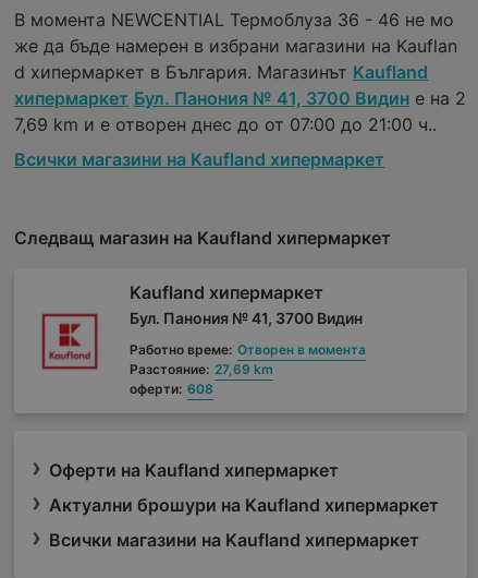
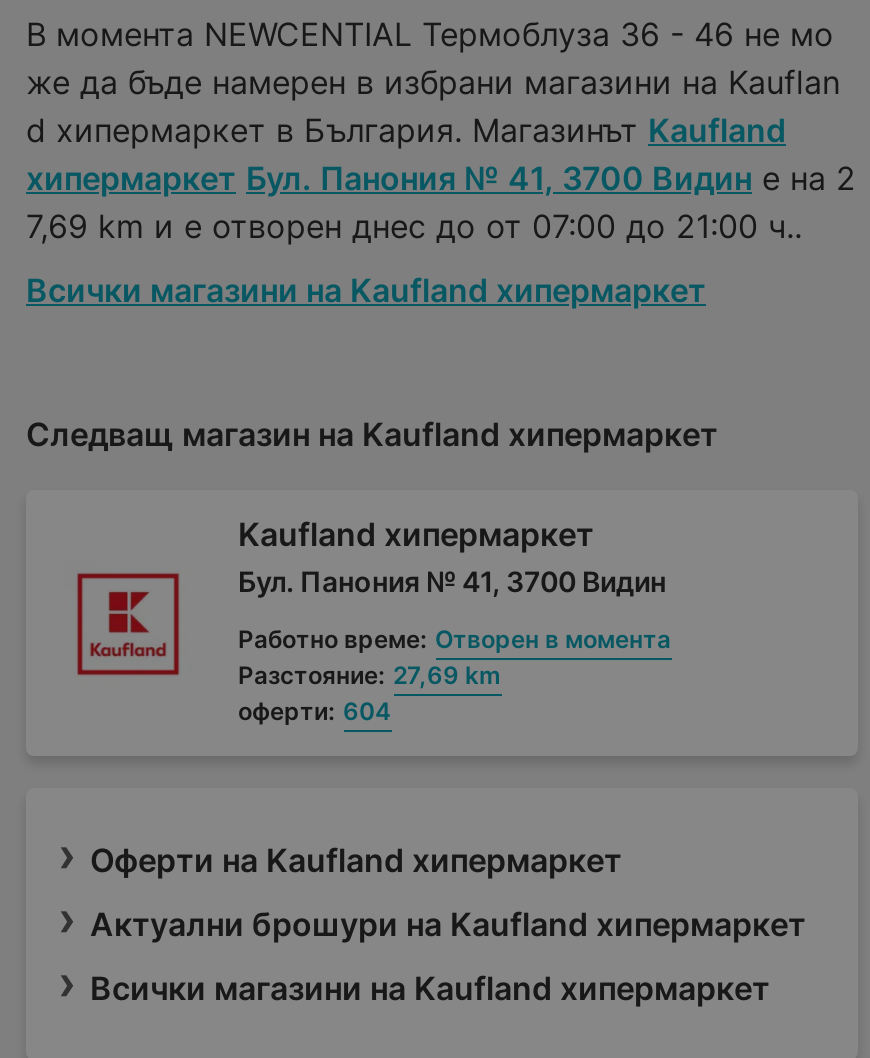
[130,380,213,397] оферти: 608 -> [238,695,391,725] оферти: 604

